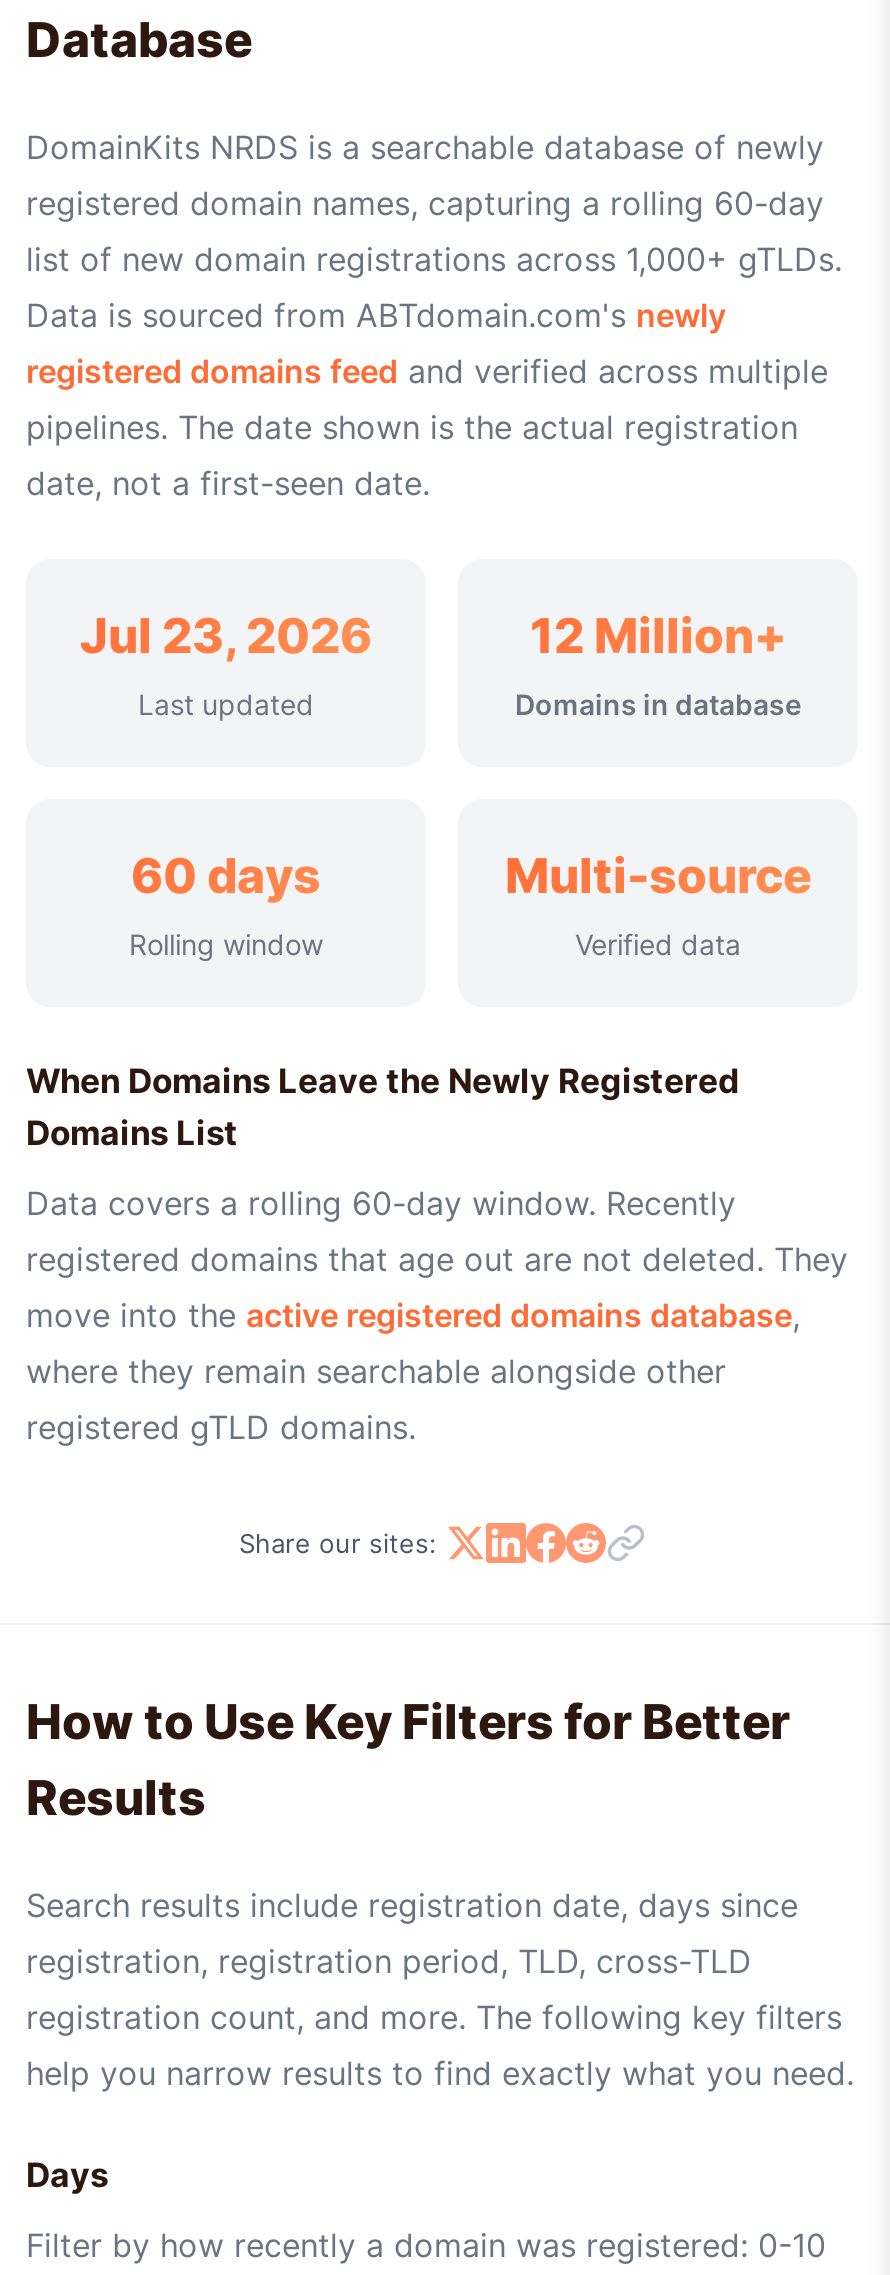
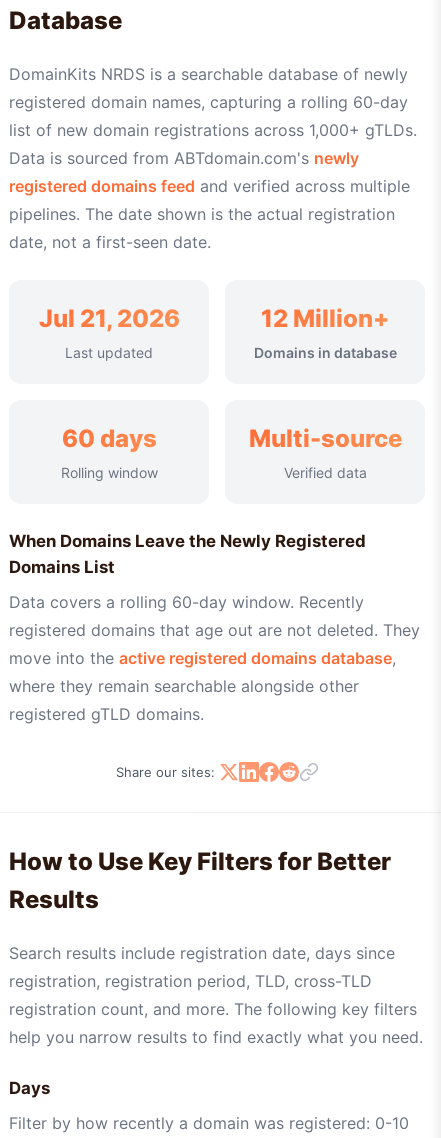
[80,607,372,665] Jul 23, 2026 -> [38,304,179,333] Jul 21, 2026

